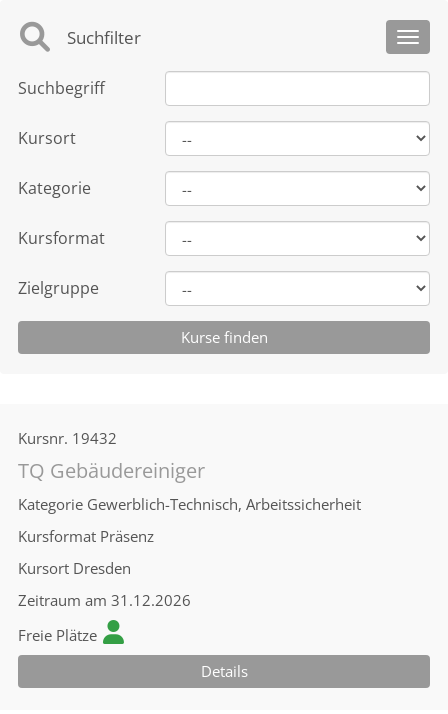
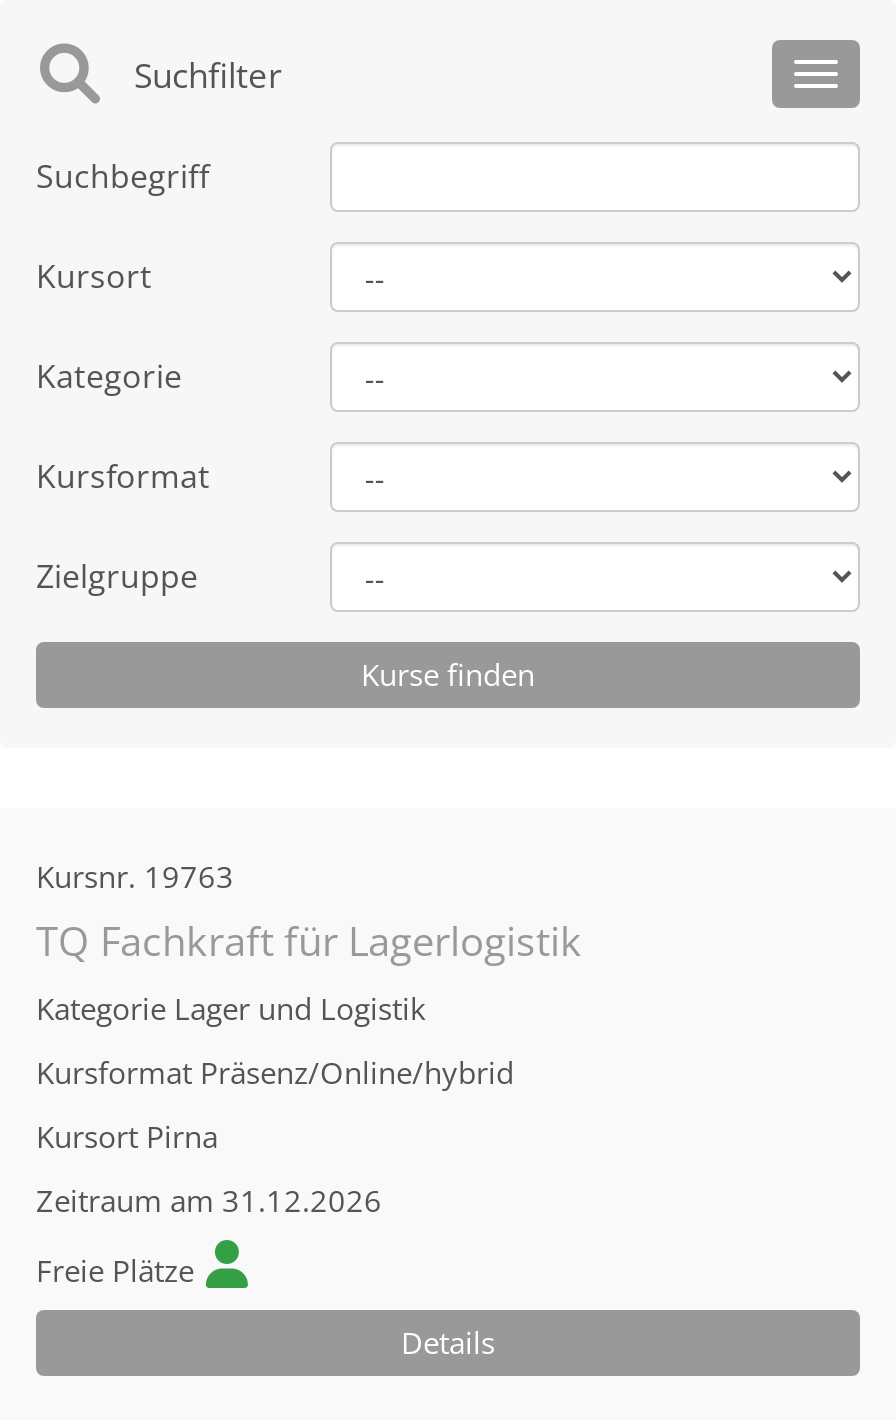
[18,428,361,514] Kursnr. 19432 | TQ Gebäudereiniger | Kategorie Gewerblich-Technisch, Arbeitssicherheit -> [36,856,582,1028] Kursnr. 19763 | TQ Fachkraft für Lagerlogistik | Kategorie Lager und Logistik
[18,526,154,546] Kursformat Präsenz -> [36,1052,514,1092] Kursformat Präsenz/Online/hybrid
[18,558,131,578] Kursort Dresden -> [36,1116,218,1156] Kursort Pirna

